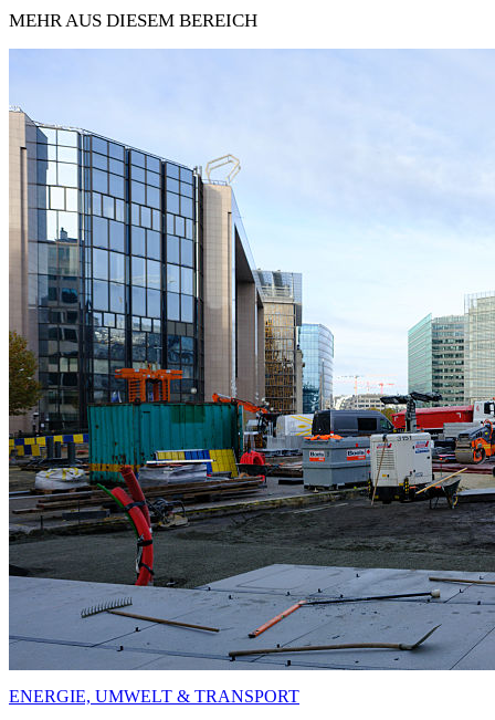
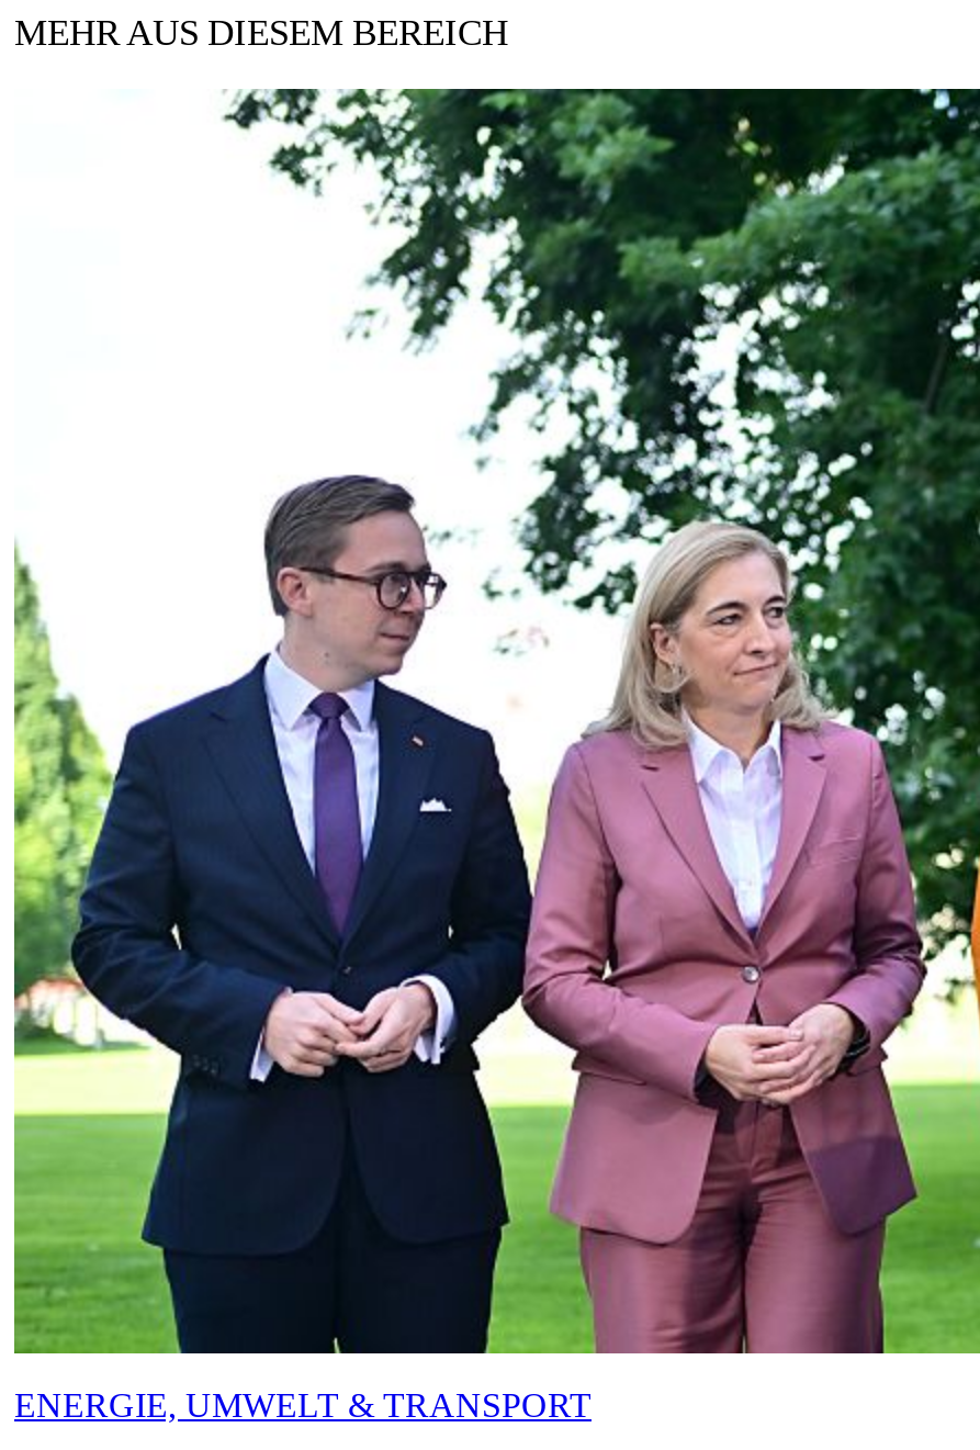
[8,49,492,671] [image] -> [12,87,973,1356] [image]

